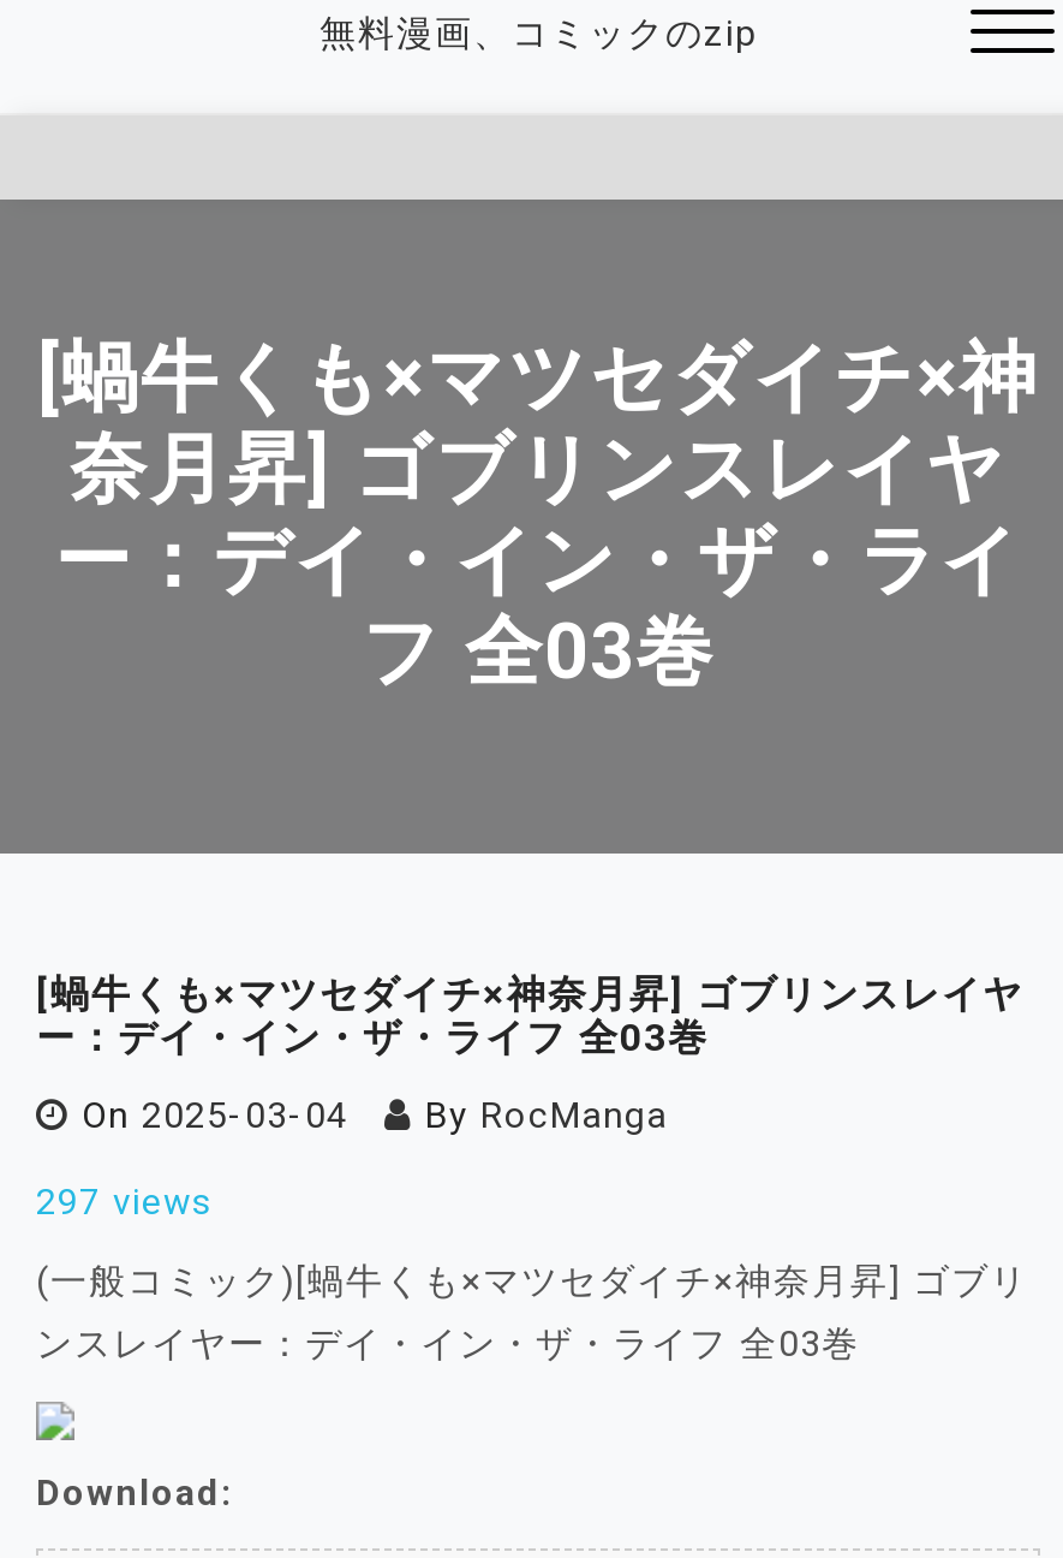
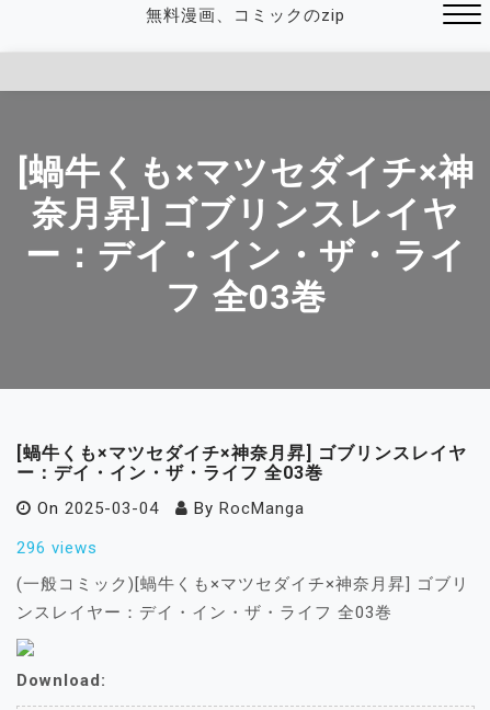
[36,1179,214,1223] 297 views -> [16,537,98,557] 296 views

